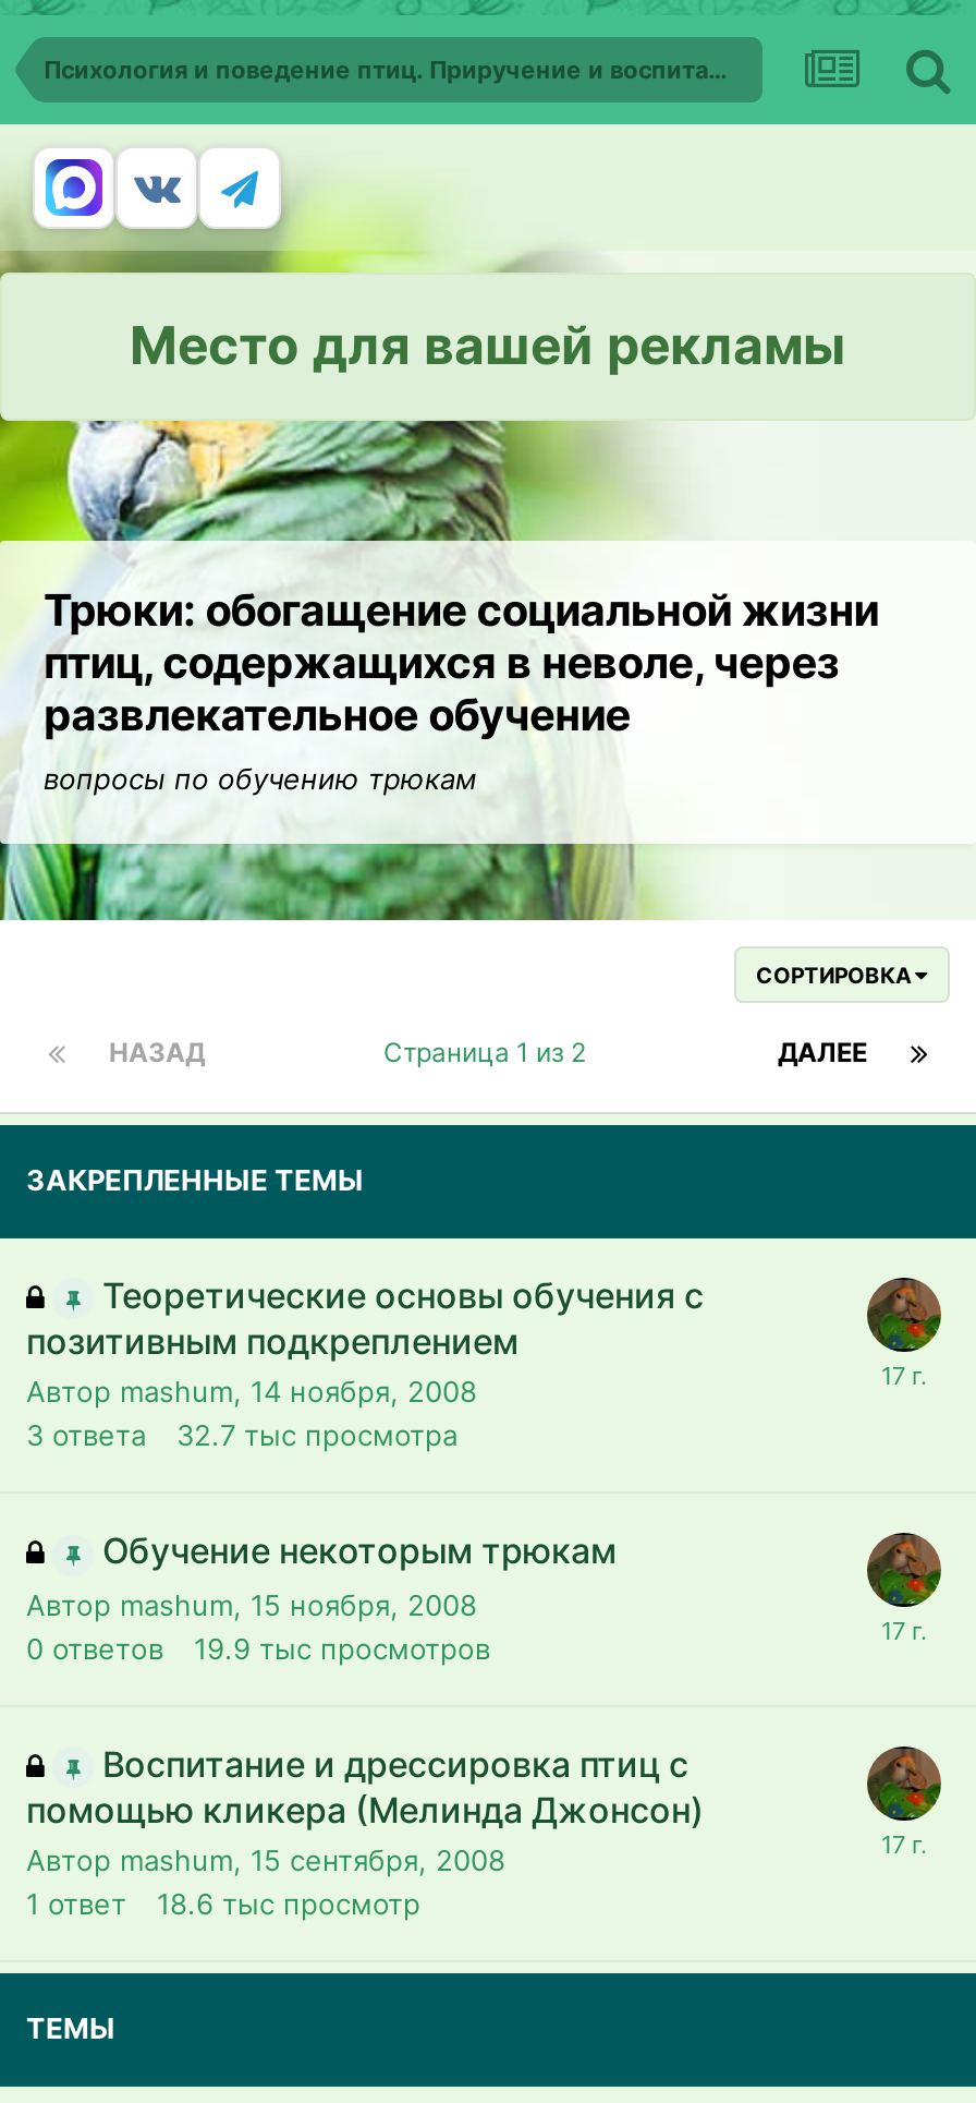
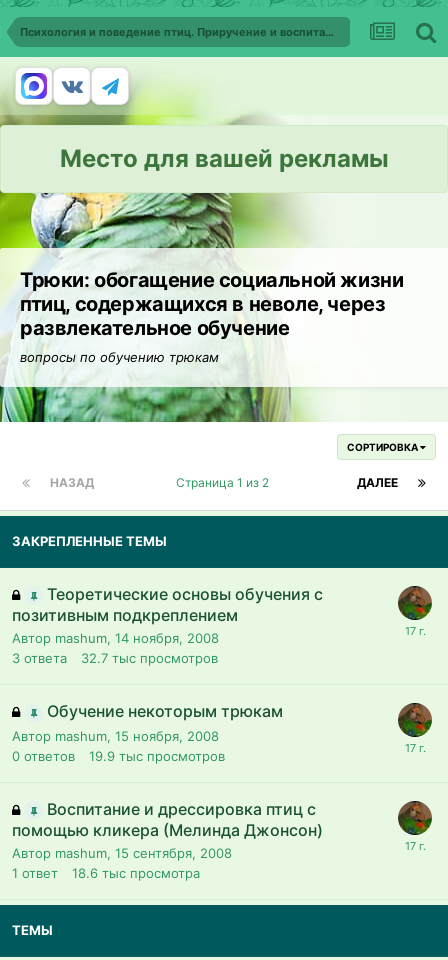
[176,1417,457,1452] 32.7 тыс просмотра -> [81,650,218,666] 32.7 тыс просмотров
[157,1886,420,1921] 18.6 тыс просмотр -> [72,865,200,881] 18.6 тыс просмотра

